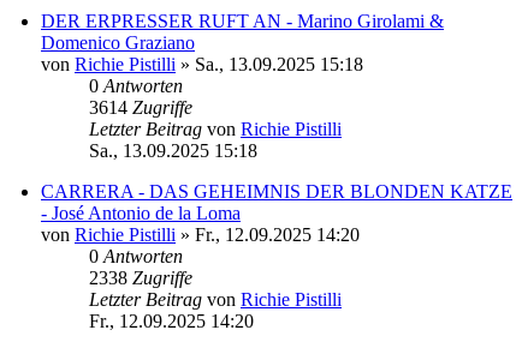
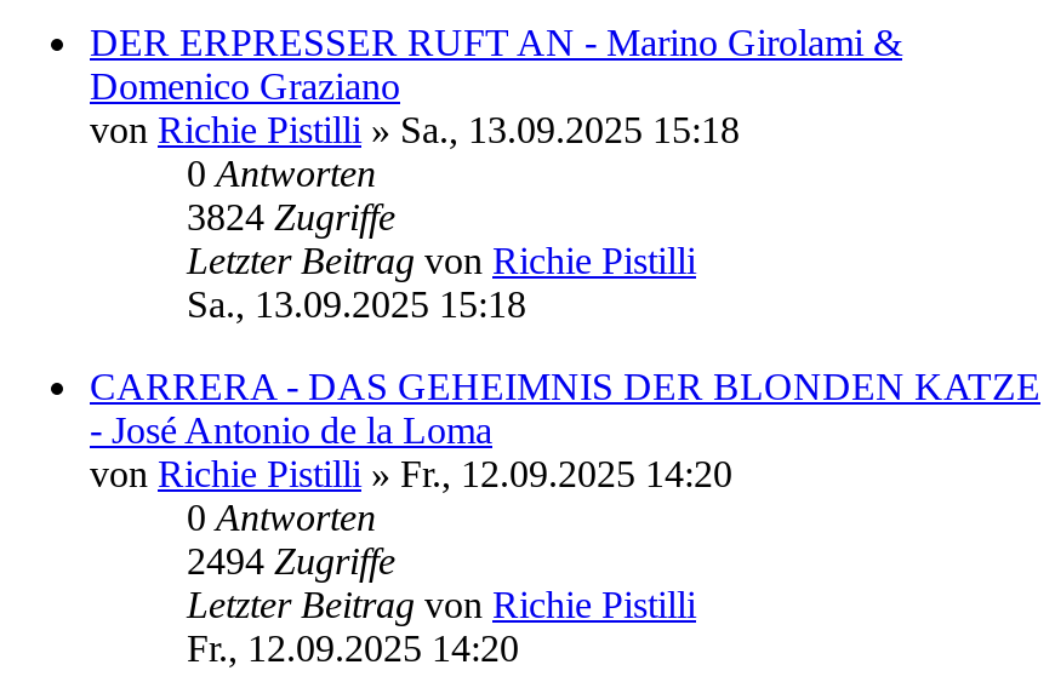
[89,97,192,117] 3614 Zugriffe -> [187,196,395,237] 3824 Zugriffe
[89,267,192,288] 2338 Zugriffe -> [187,540,395,581] 2494 Zugriffe

